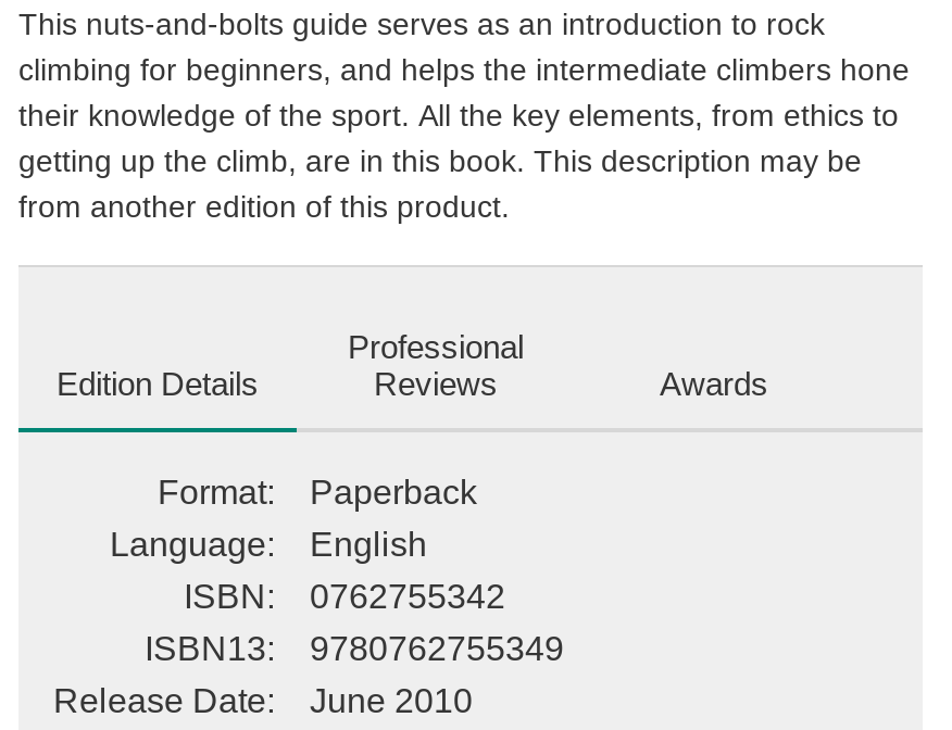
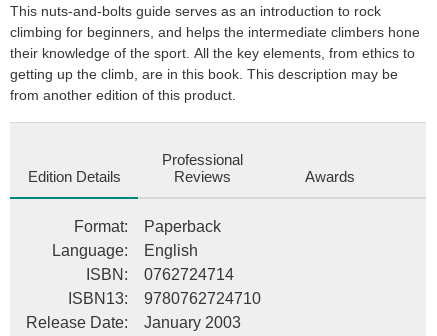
[184,578,505,615] ISBN: 0762755342 -> [86,266,234,283] ISBN: 0762724714
[145,630,564,667] ISBN13: 9780762755349 -> [68,290,261,307] ISBN13: 9780762724710
[53,683,473,720] Release Date: June 2010 -> [26,314,241,331] Release Date: January 2003

